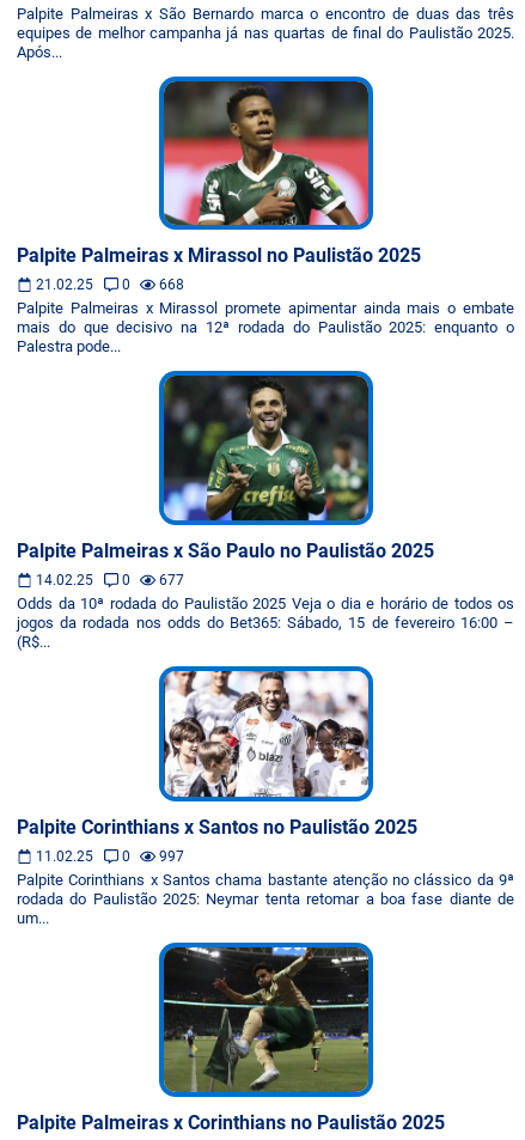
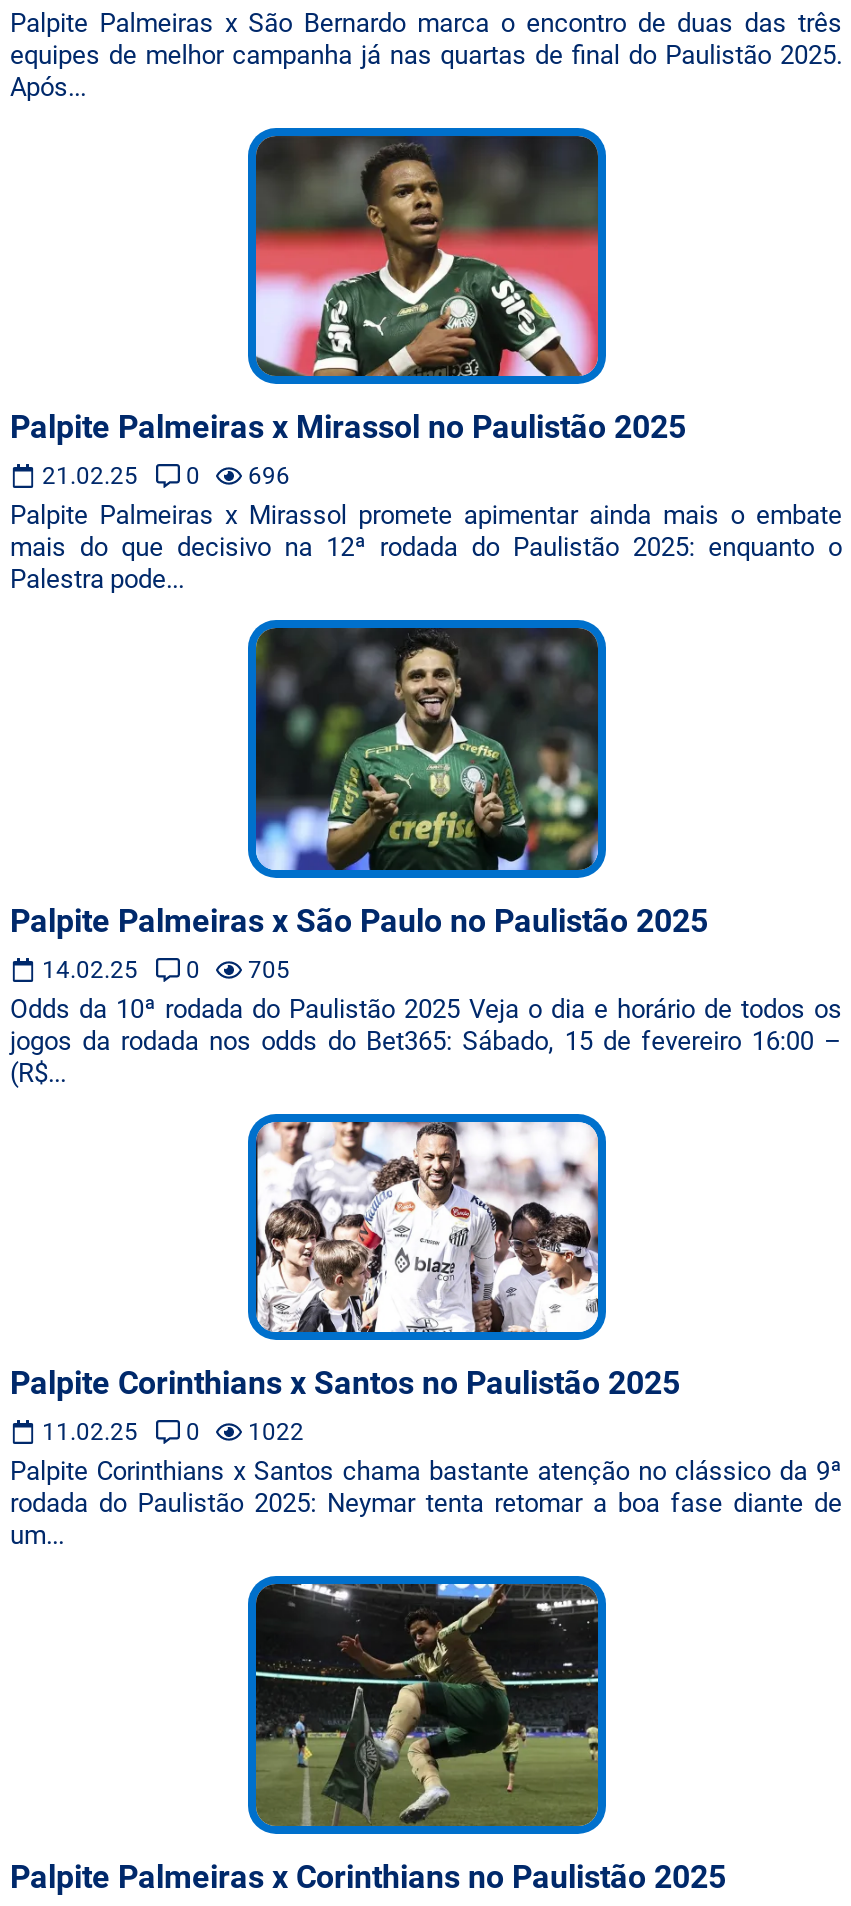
[36,277,184,293] 21.02.25 0 668 -> [42,462,290,490] 21.02.25 0 696
[36,572,184,588] 14.02.25 0 677 -> [42,956,290,984] 14.02.25 0 705
[36,848,184,865] 11.02.25 0 997 -> [42,1418,304,1446] 11.02.25 0 1022

